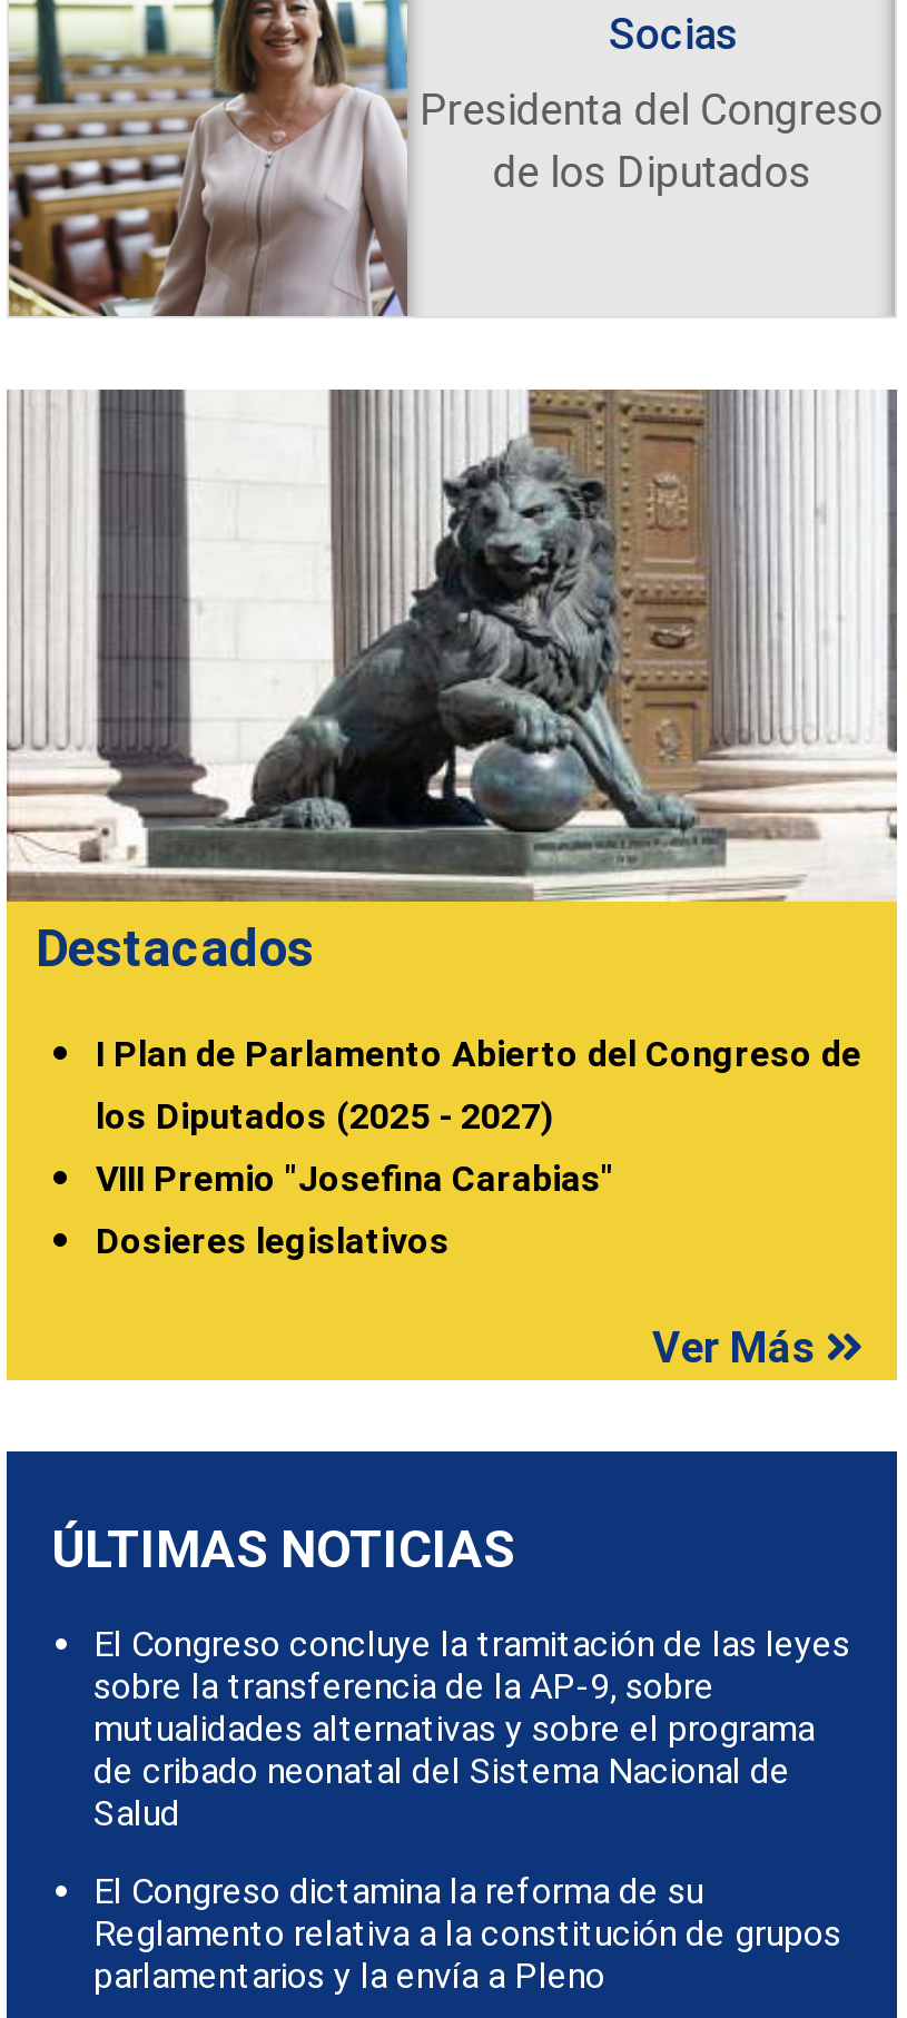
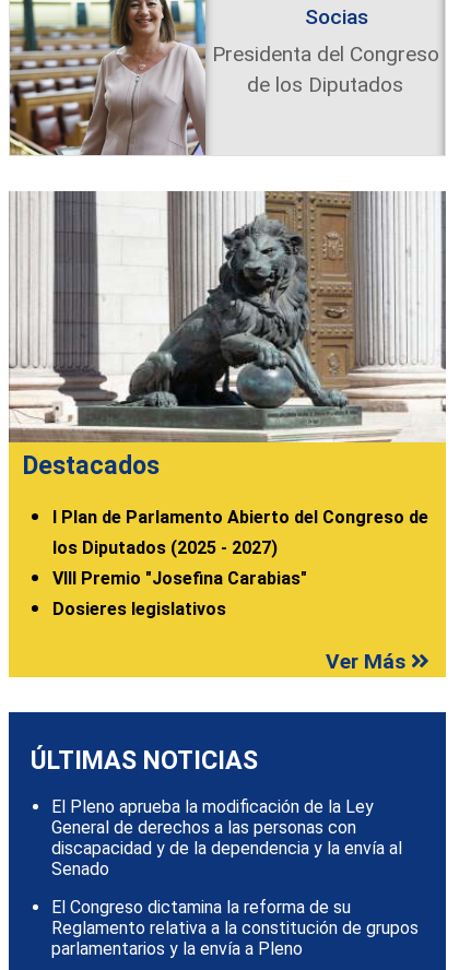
[93,1623,850,1835] El Congreso concluye la tramitación de las leyes | sobre la transferencia de la AP-9, sobre | mutualidades alternativas y sobre el programa | de cribado neonatal del Sistema Nacional de | Salud -> [51,796,402,879] El Pleno aprueba la modificación de la Ley | General de derechos a las personas con | discapacidad y de la dependencia y la envía al | Senado

